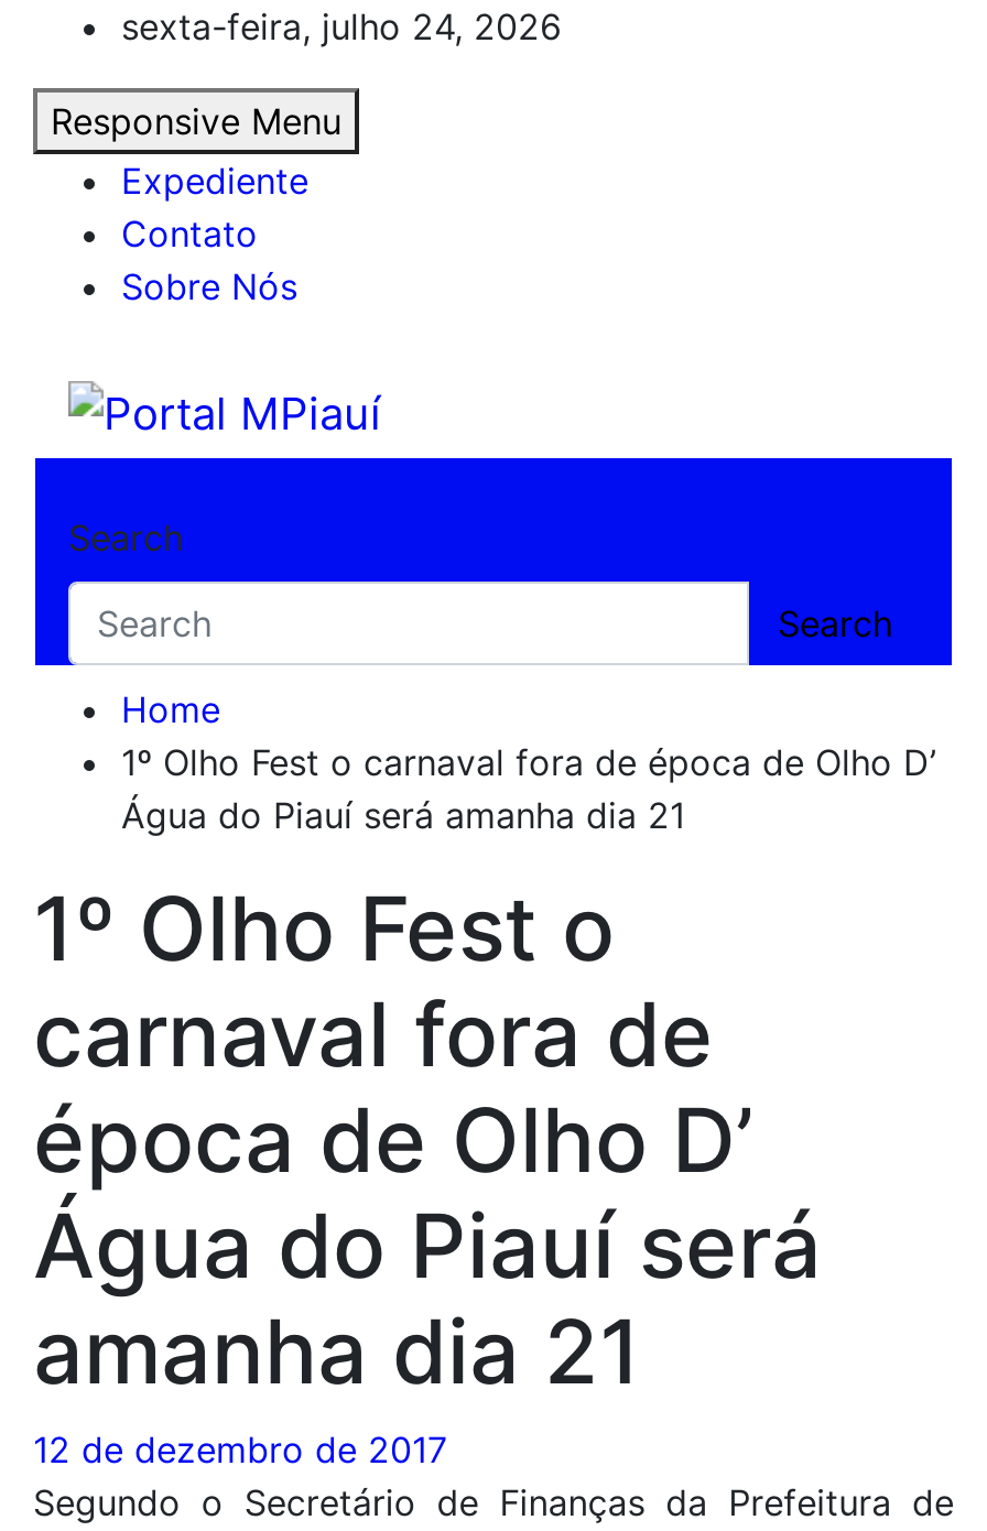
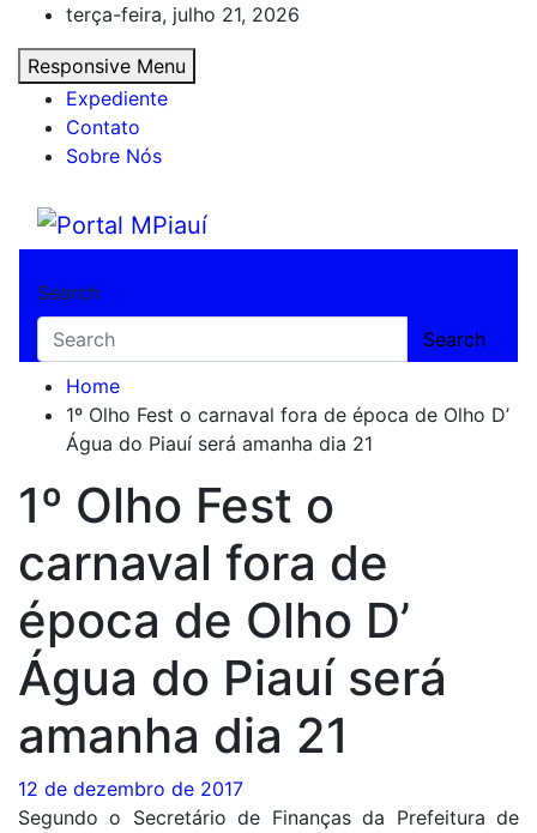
[121,4,562,48] sexta-feira, julho 24, 2026 -> [66,2,300,26] terça-feira, julho 21, 2026

